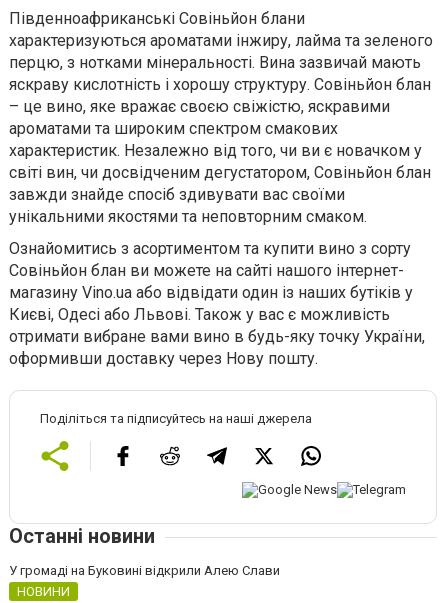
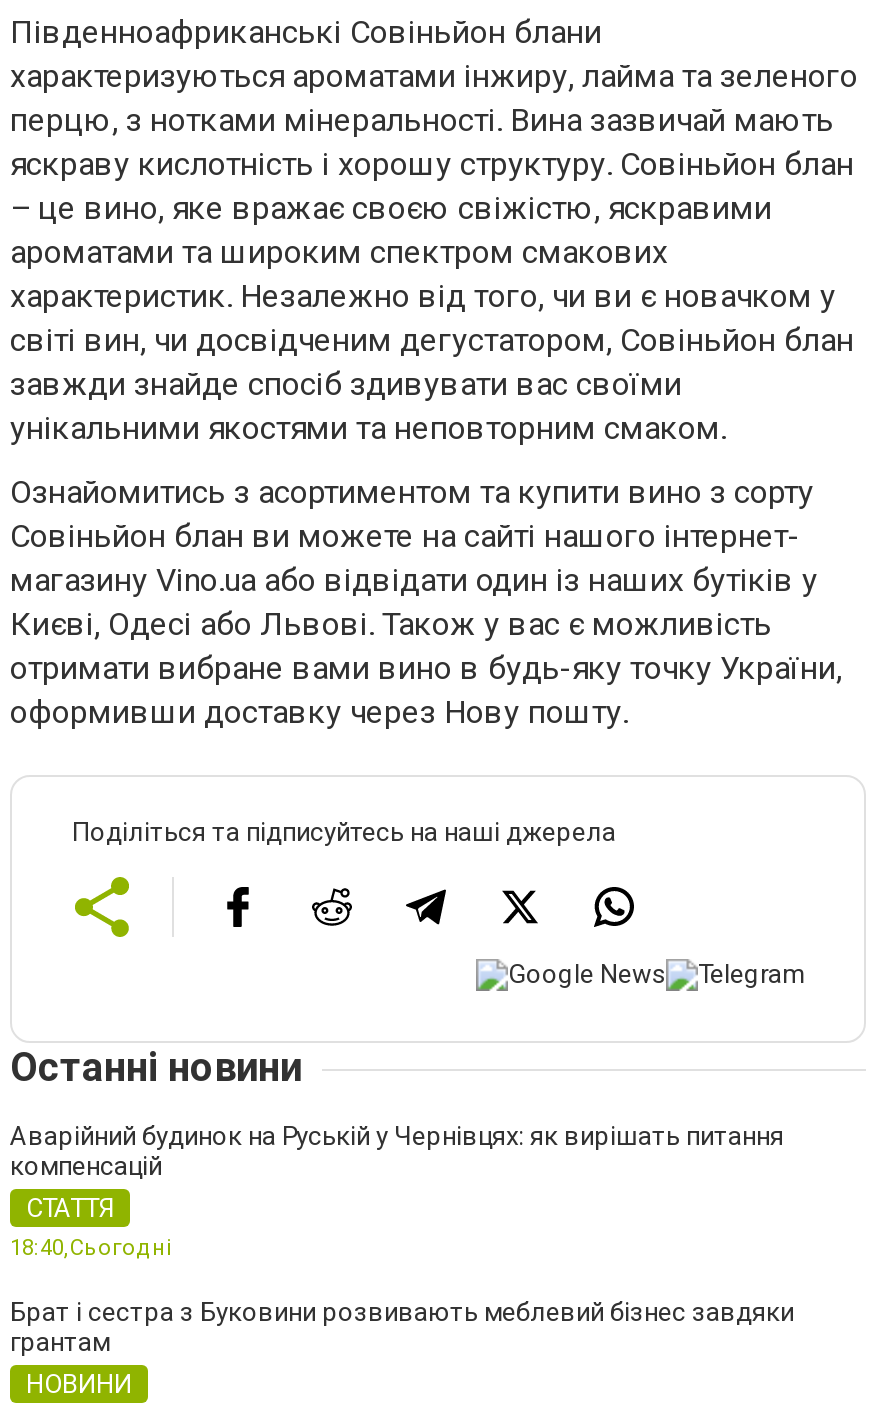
[9,563,280,578] У громаді на Буковині відкрили Алею Слави -> [10,1120,794,1356] Аварійний будинок на Руській у Чернівцях: як вирішать питання | компенсацій | СТАТТЯ | 18:40,Сьогодні | Брат і сестра з Буковини розвивають меблевий бізнес завдяки | грантам

